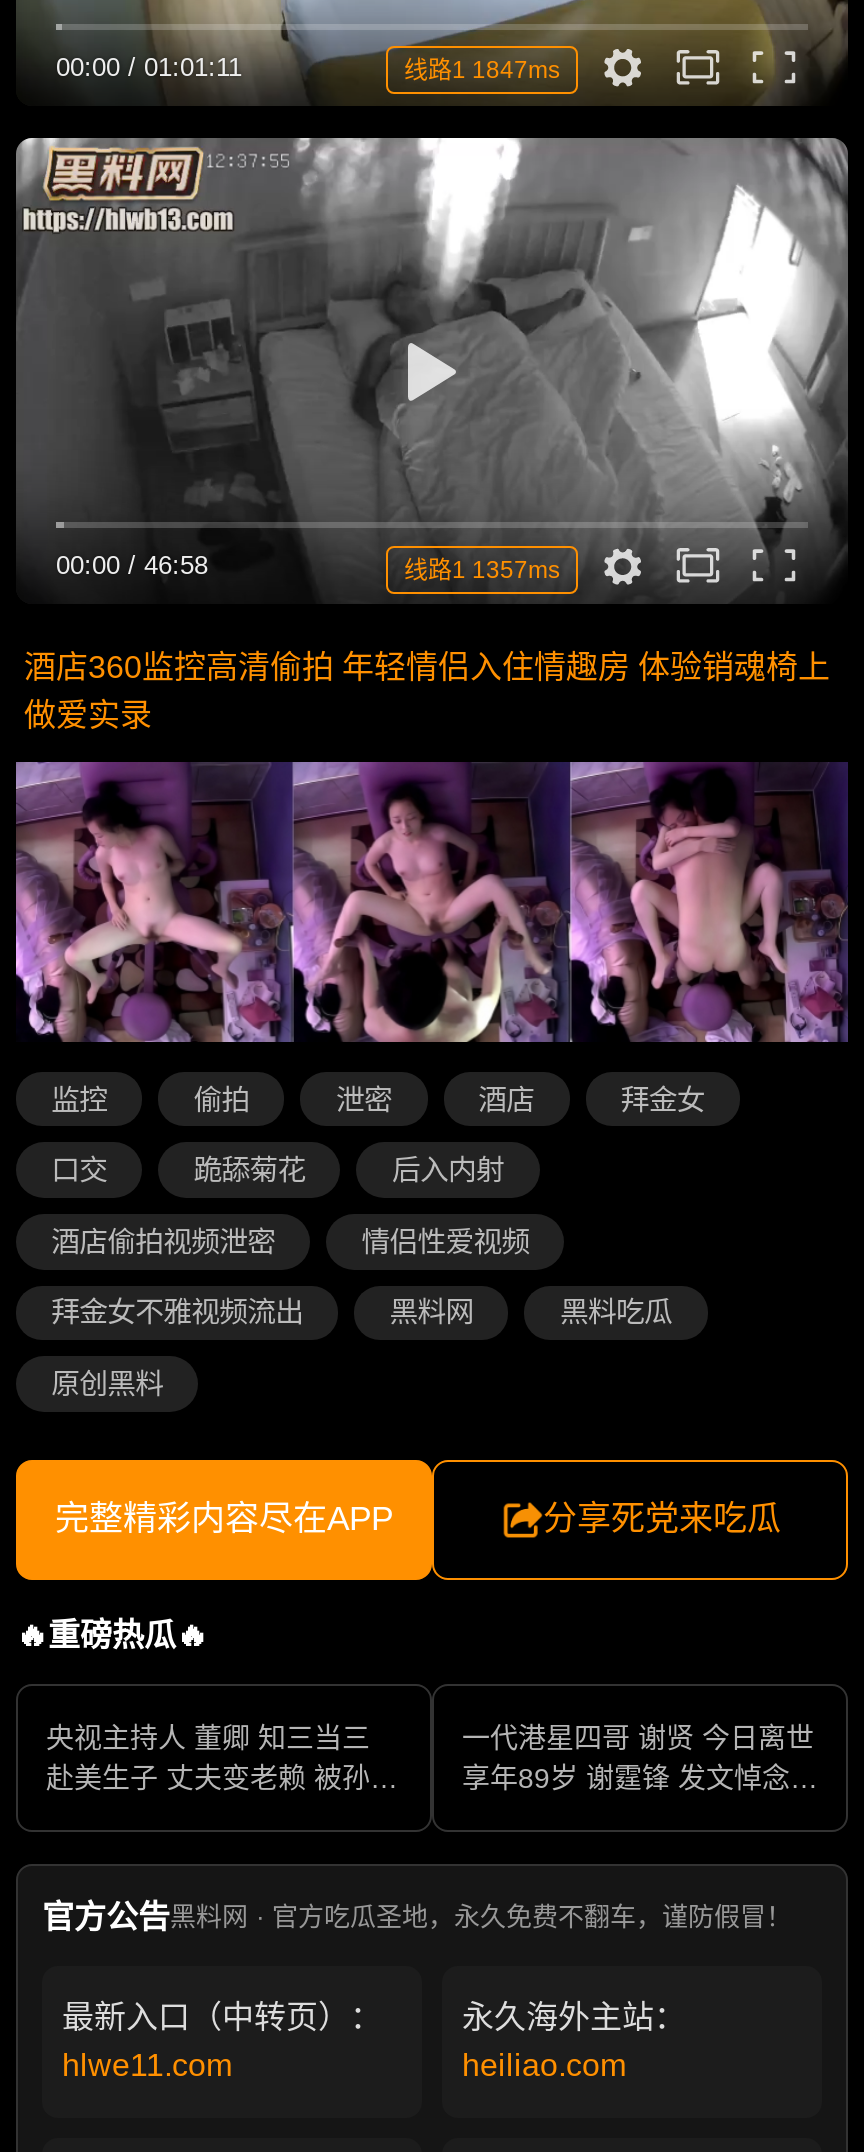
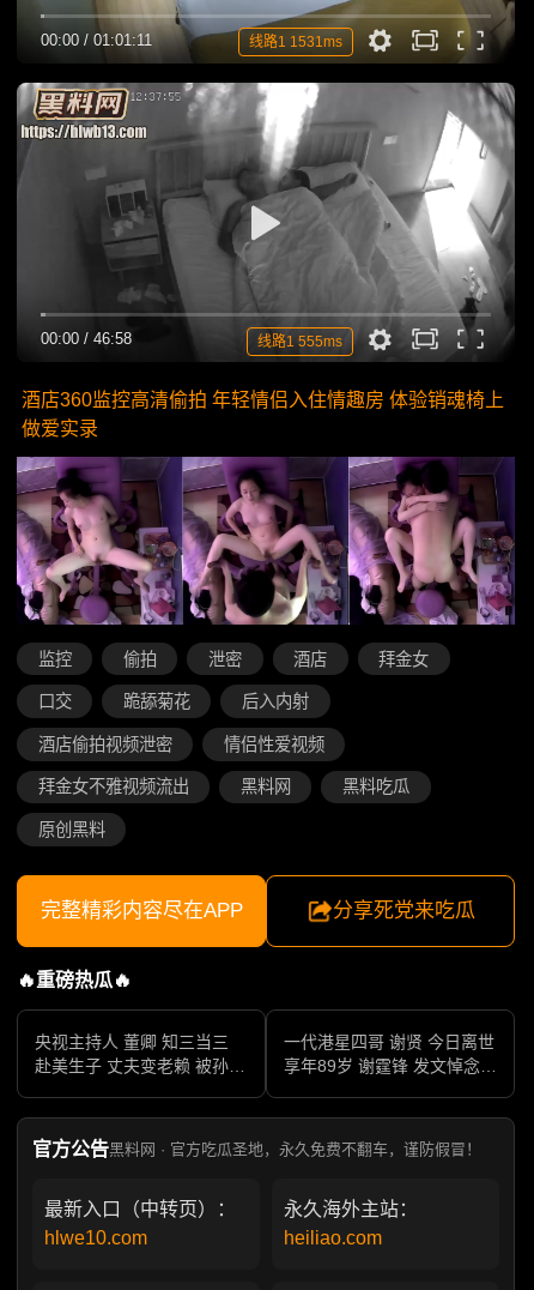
[404,57,560,85] 线路1 1847ms -> [249,34,342,51] 线路1 1531ms
[404,556,560,584] 线路1 1357ms -> [257,334,342,350] 线路1 555ms
[62,2048,232,2082] hlwe11.com -> [44,1227,147,1248] hlwe10.com

